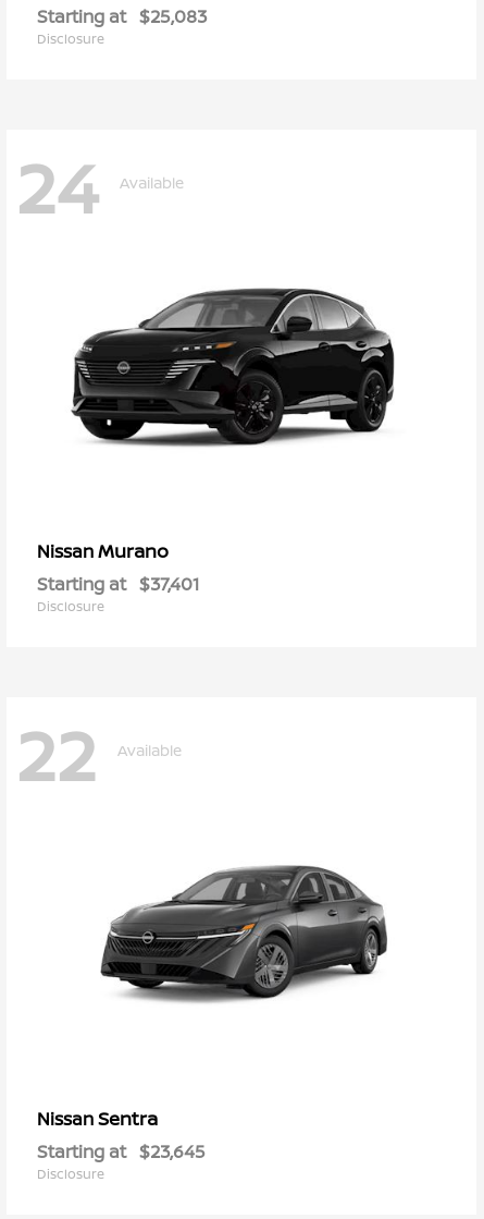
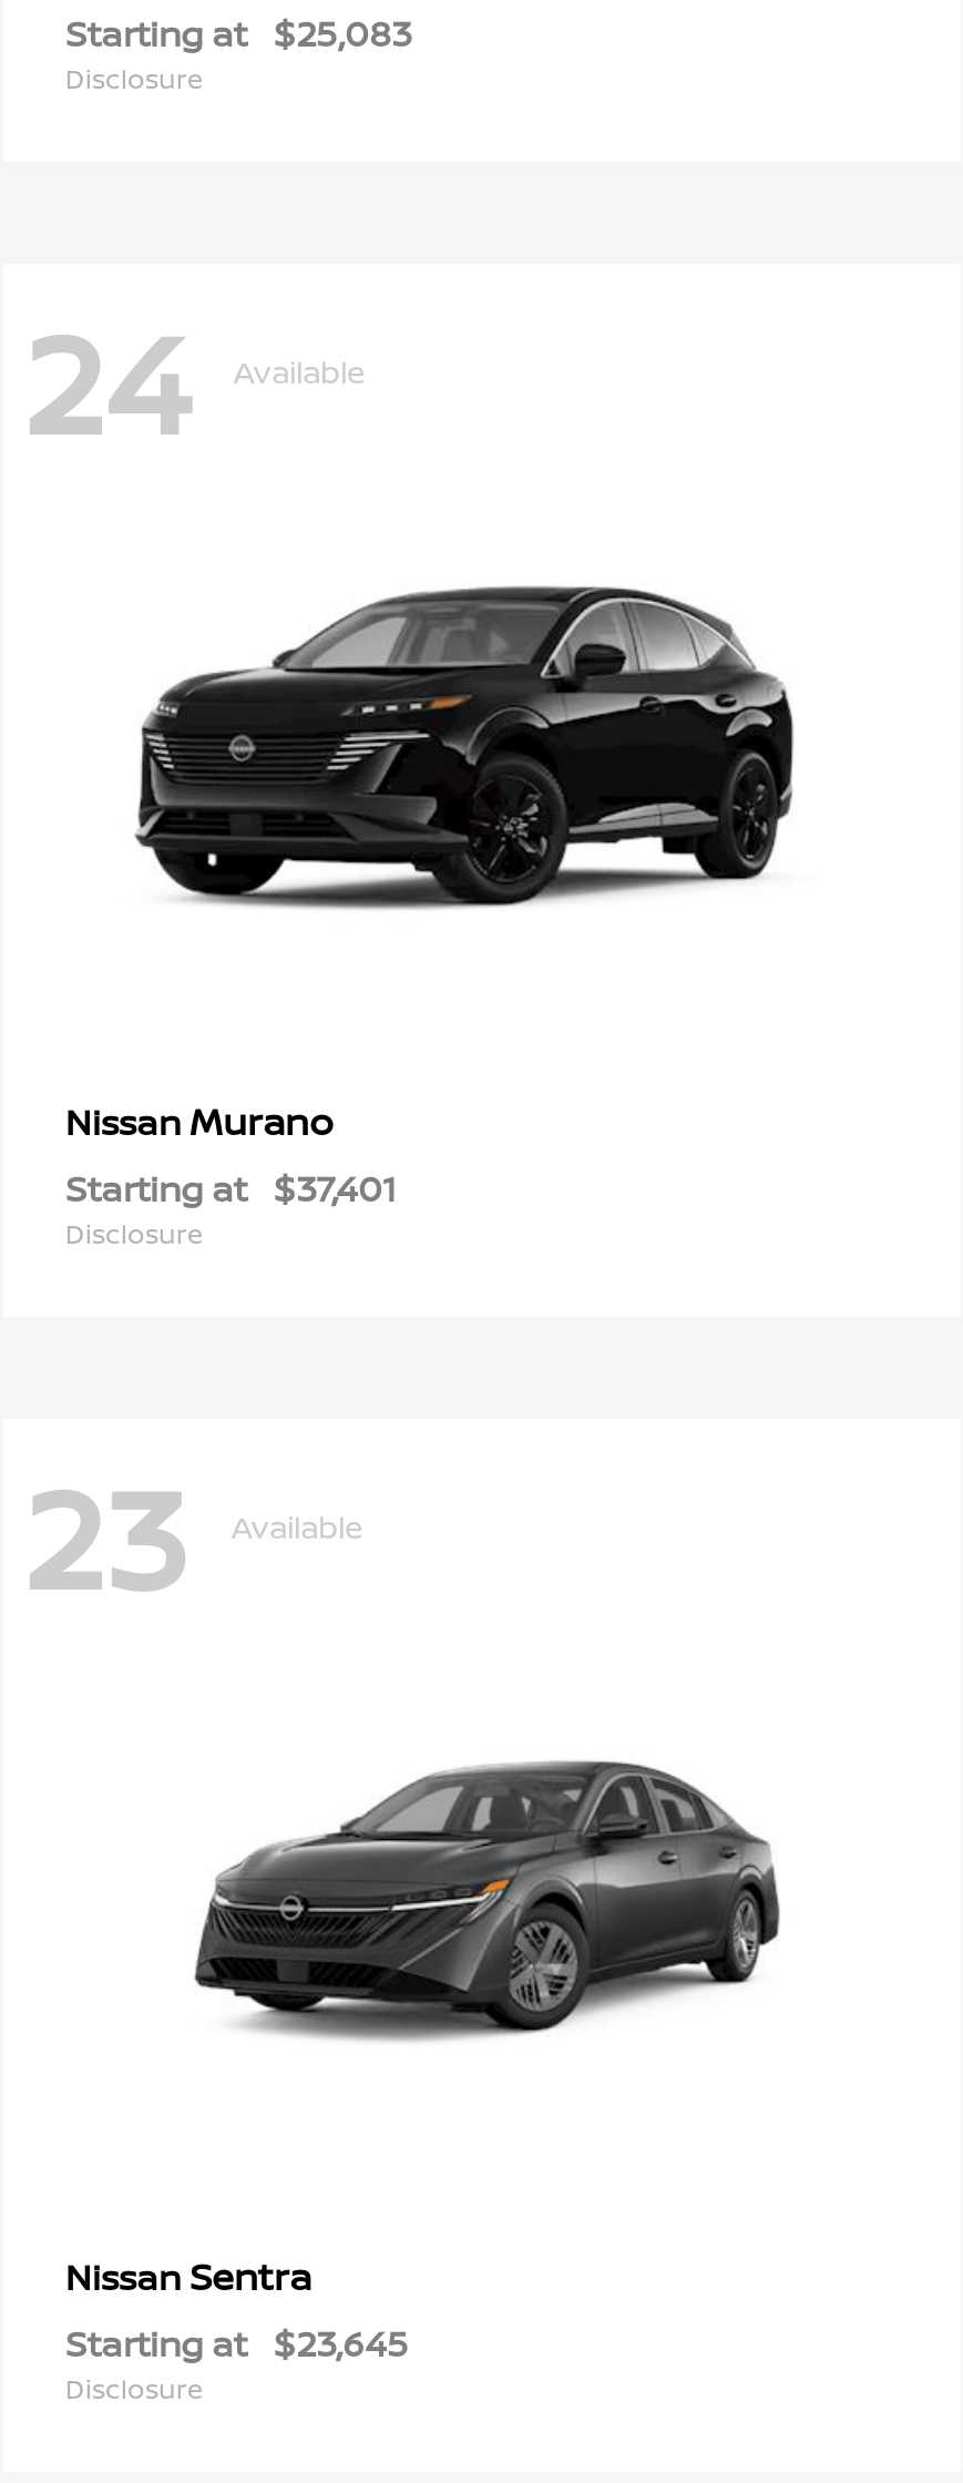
[15,707,182,801] 22 Available -> [21,1438,362,1631] 23 Available

